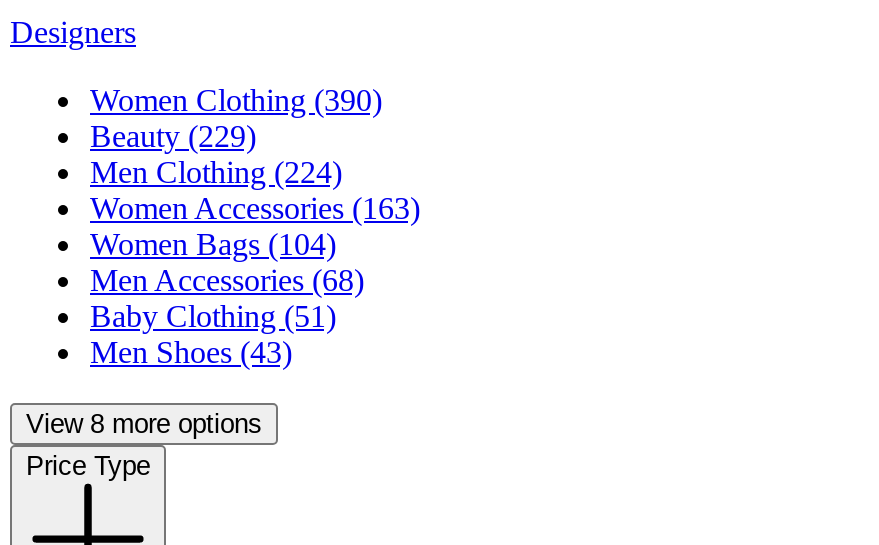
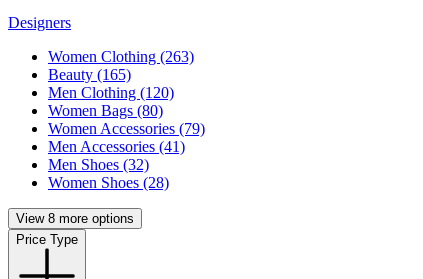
[90,83,420,369] Women Clothing (390) | Beauty (229) | Men Clothing (224) | Women Accessories (163) | Women Bags (104) | Men Accessories (68) | Baby Clothing (51) | Men Shoes (43) -> [48,48,205,191] Women Clothing (263) | Beauty (165) | Men Clothing (120) | Women Bags (80) | Women Accessories (79) | Men Accessories (41) | Men Shoes (32) | Women Shoes (28)

